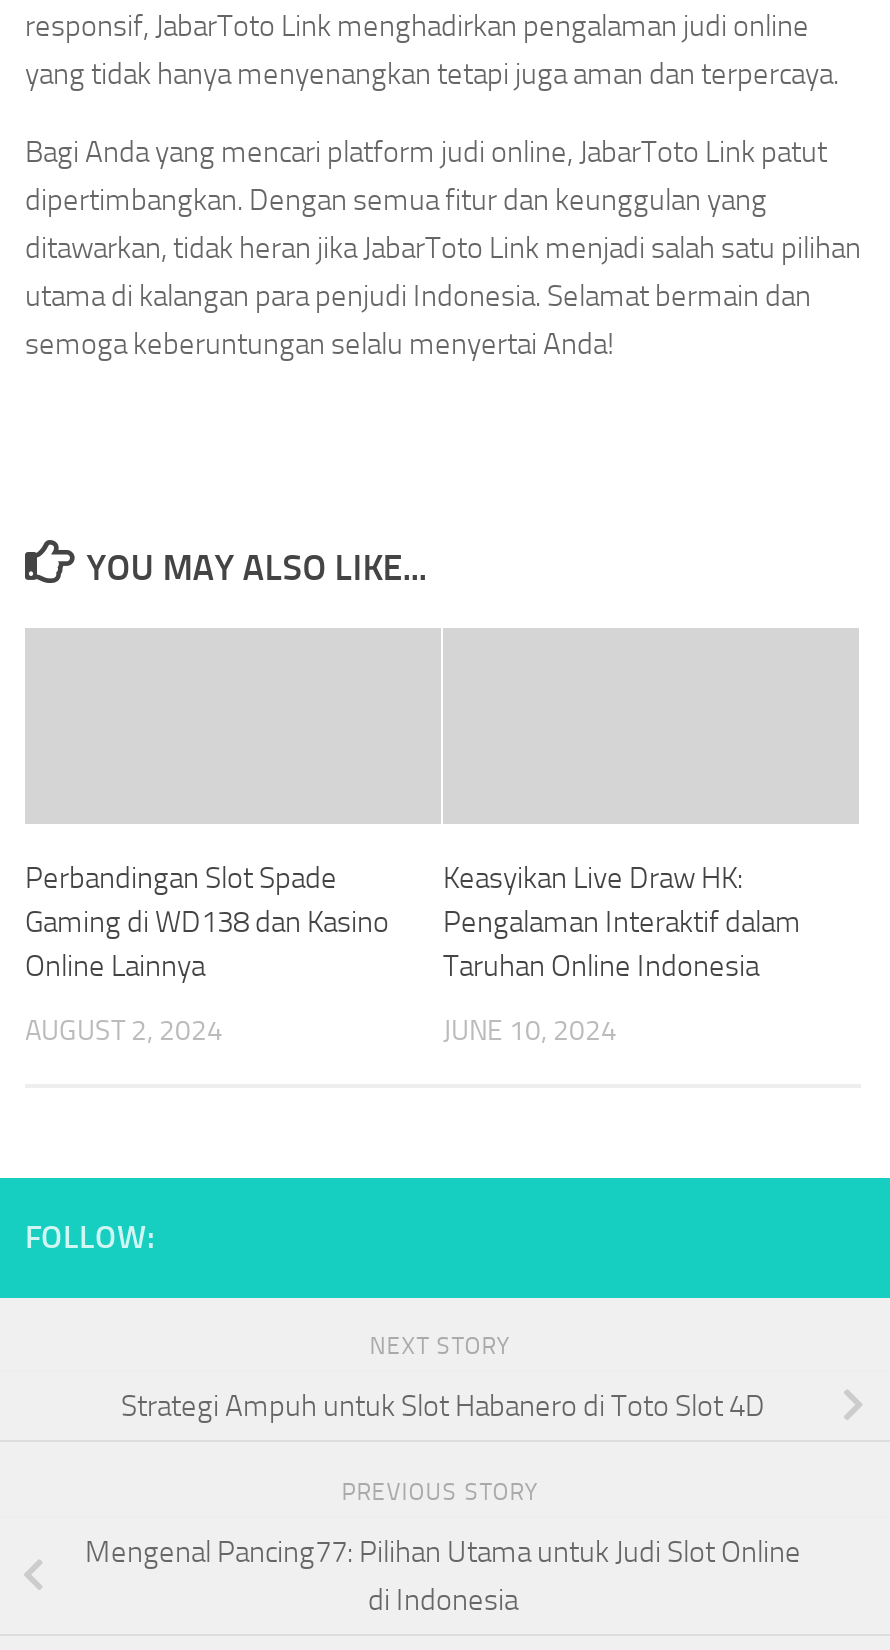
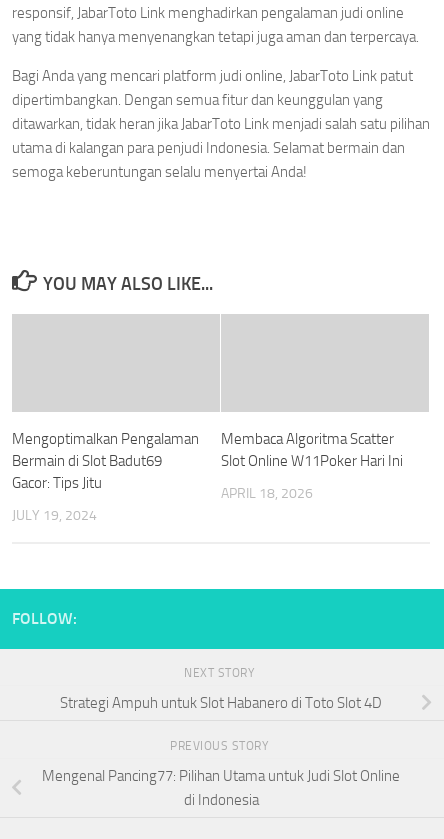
[25,860,389,984] Perbandingan Slot Spade | Gaming di WD138 dan Kasino | Online Lainnya -> [12,430,199,492] Mengoptimalkan Pengalaman | Bermain di Slot Badut69 | Gacor: Tips Jitu
[443,860,801,984] Keasyikan Live Draw HK: | Pengalaman Interaktif dalam | Taruhan Online Indonesia -> [221,430,403,470] Membaca Algoritma Scatter | Slot Online W11Poker Hari Ini
[25,1014,223,1048] AUGUST 2, 2024 -> [12,507,97,524] JULY 19, 2024
[443,1014,617,1048] JUNE 10, 2024 -> [221,485,313,502] APRIL 18, 2026

